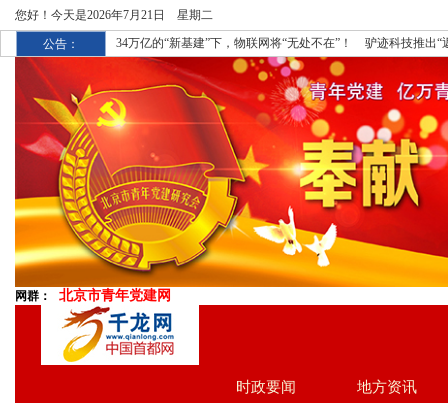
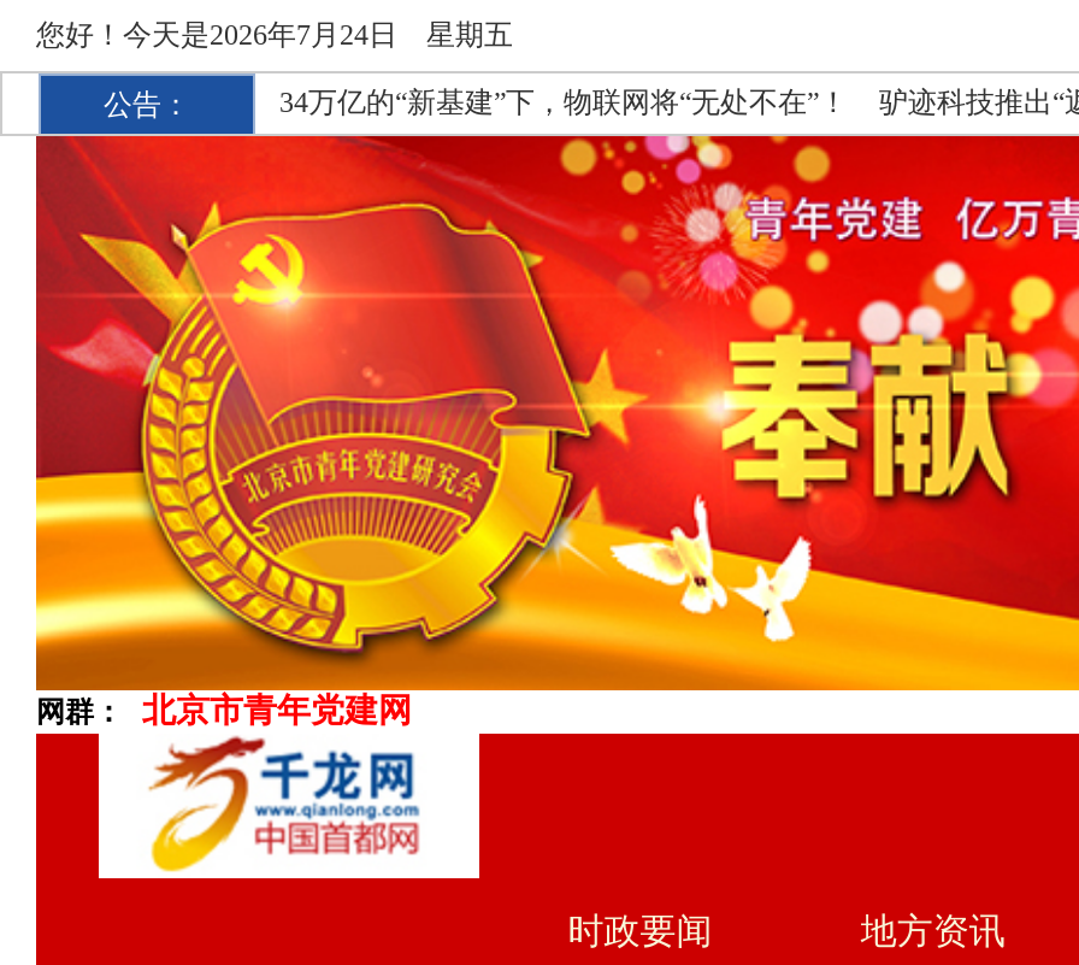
[15,8,213,22] 您好！今天是2026年7月21日 星期二 -> [36,18,513,52] 您好！今天是2026年7月24日 星期五

